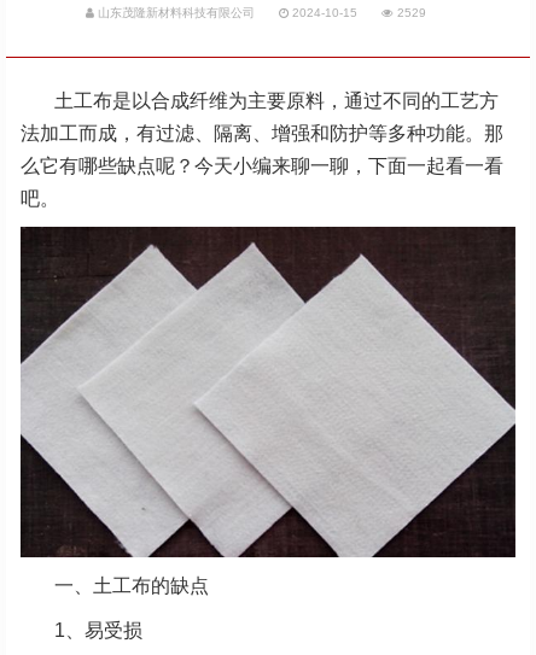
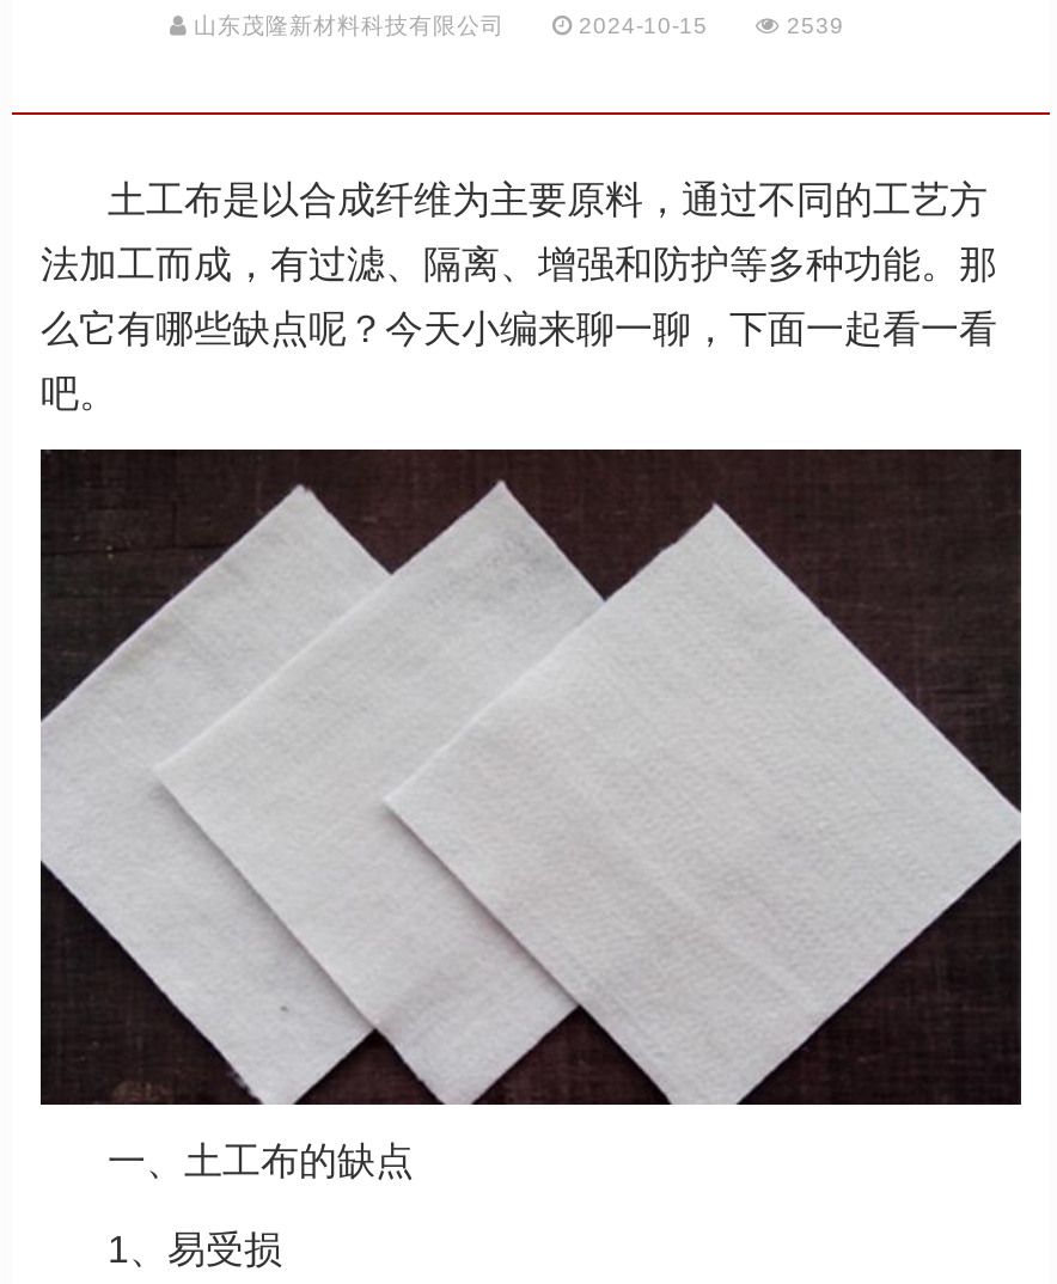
[394,7,426,20] 2529 -> [780,13,844,39] 2539

